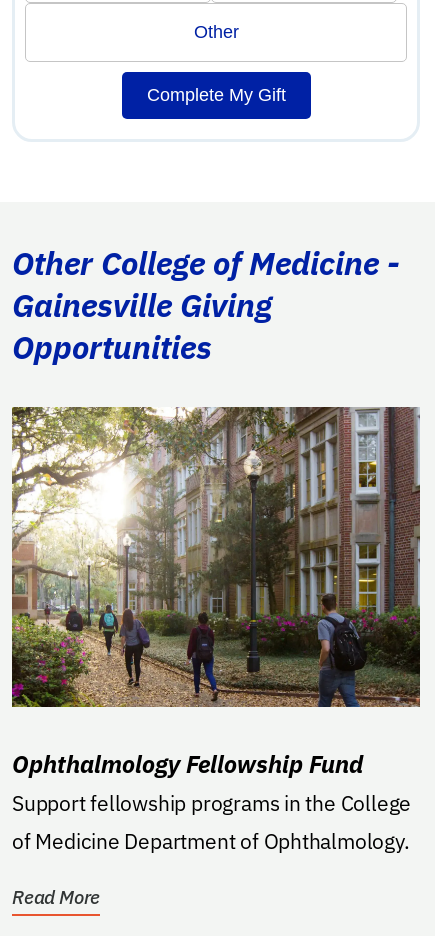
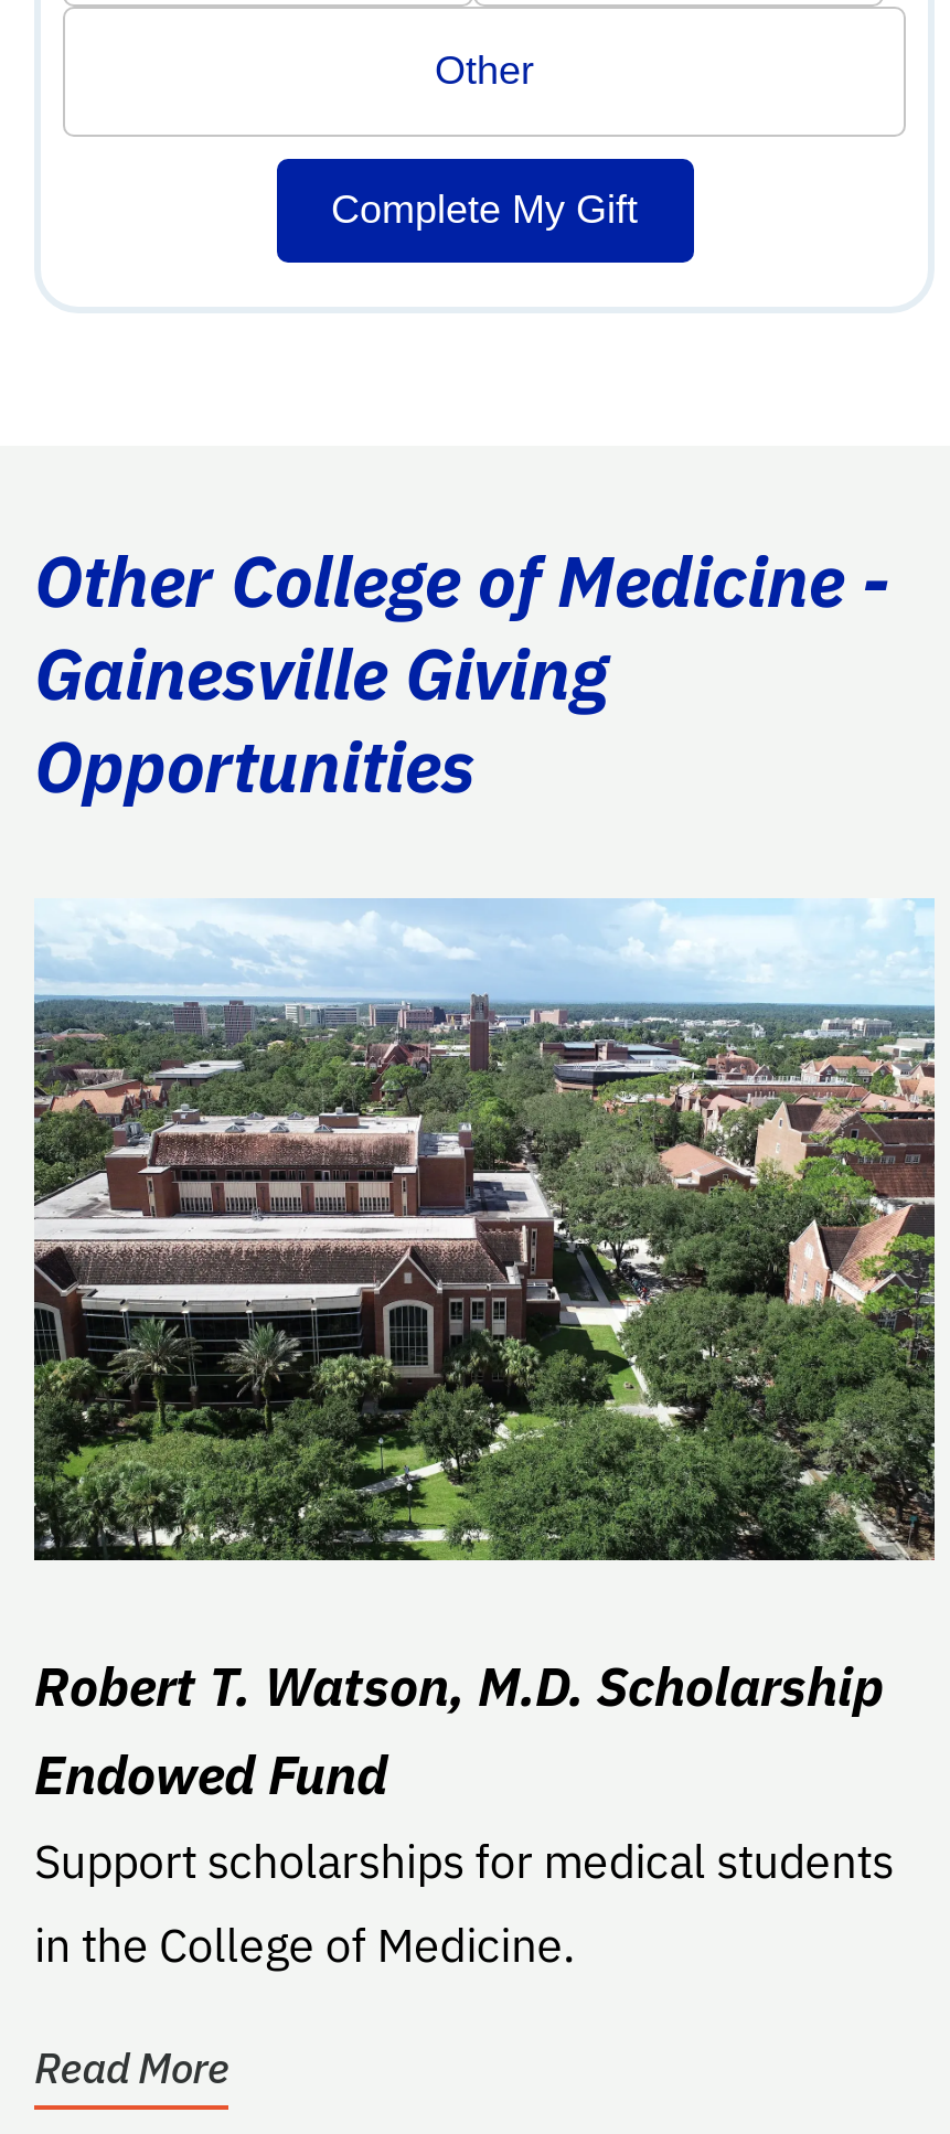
[11,406,421,701] [image] -> [32,898,935,1562] [image]
[12,747,411,854] Ophthalmology Fellowship Fund | Support fellowship programs in the College | of Medicine Department of Ophthalmology. -> [34,1650,894,1974] Robert T. Watson, M.D. Scholarship | Endowed Fund | Support scholarships for medical students | in the College of Medicine.

